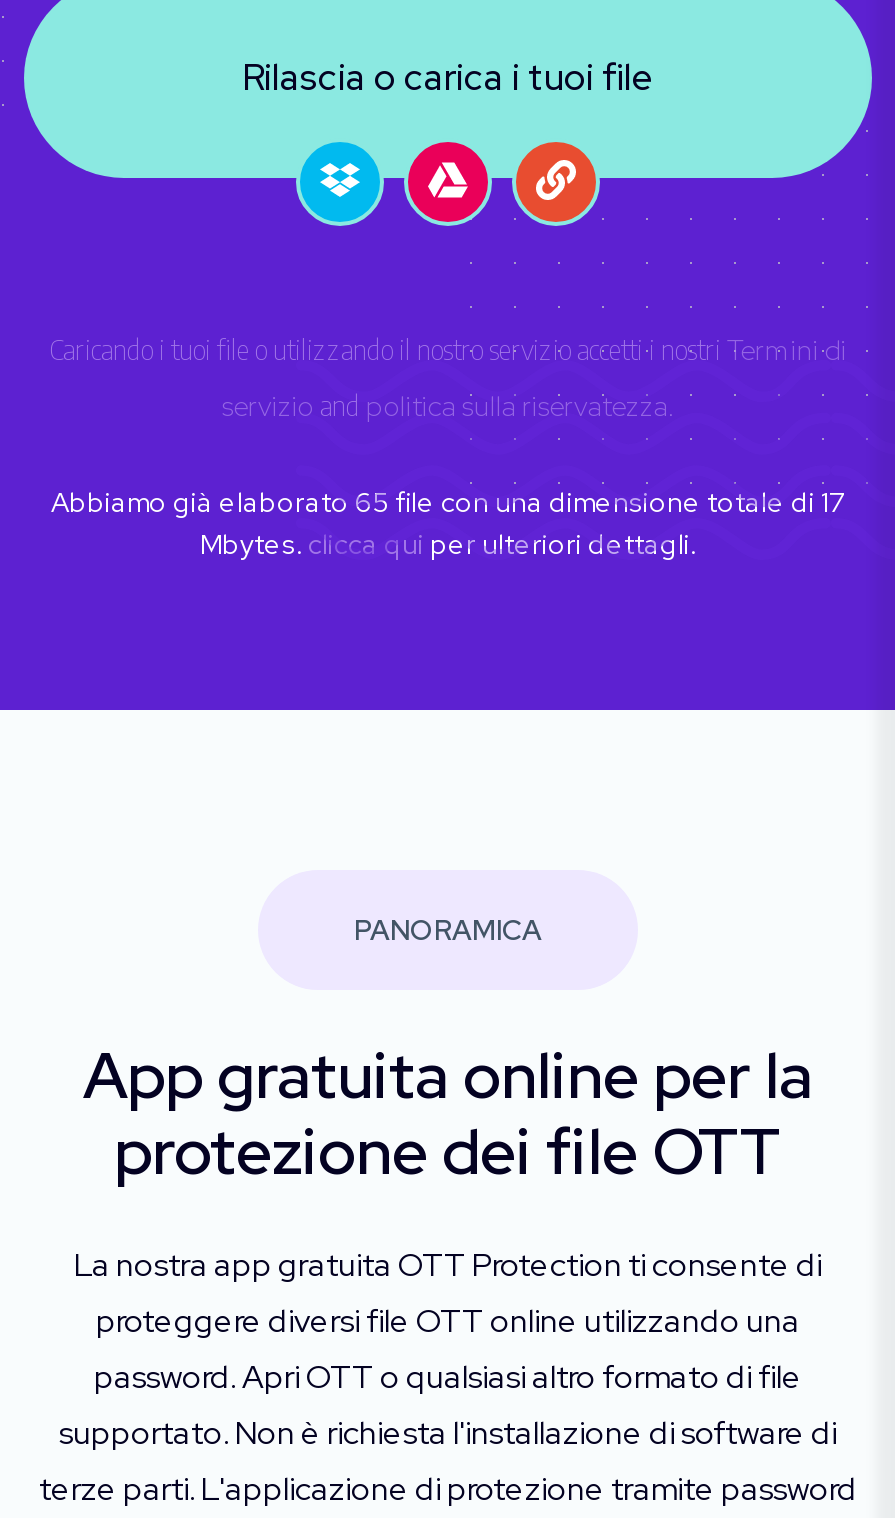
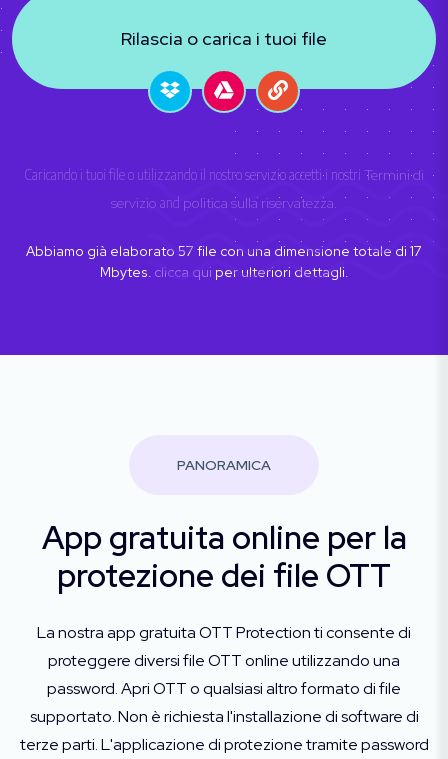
[51,484,845,520] Abbiamo già elaborato 65 file con una dimensione totale di 17 -> [26,242,422,260] Abbiamo già elaborato 57 file con una dimensione totale di 17

